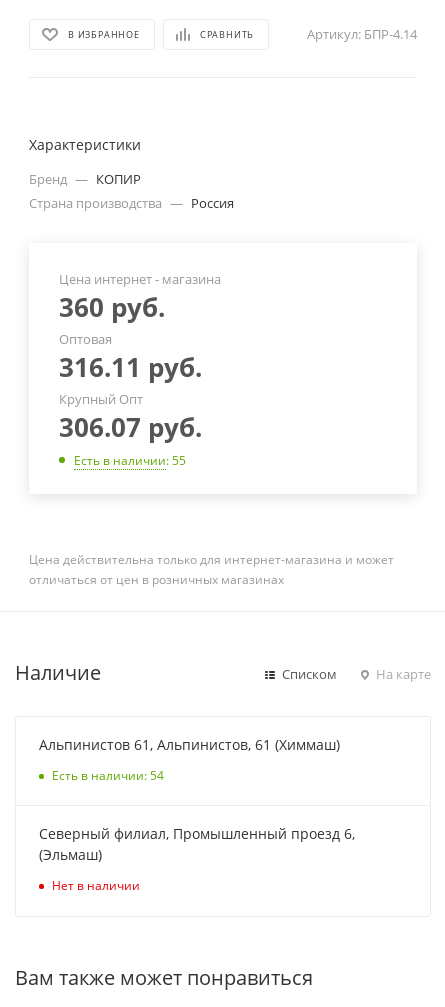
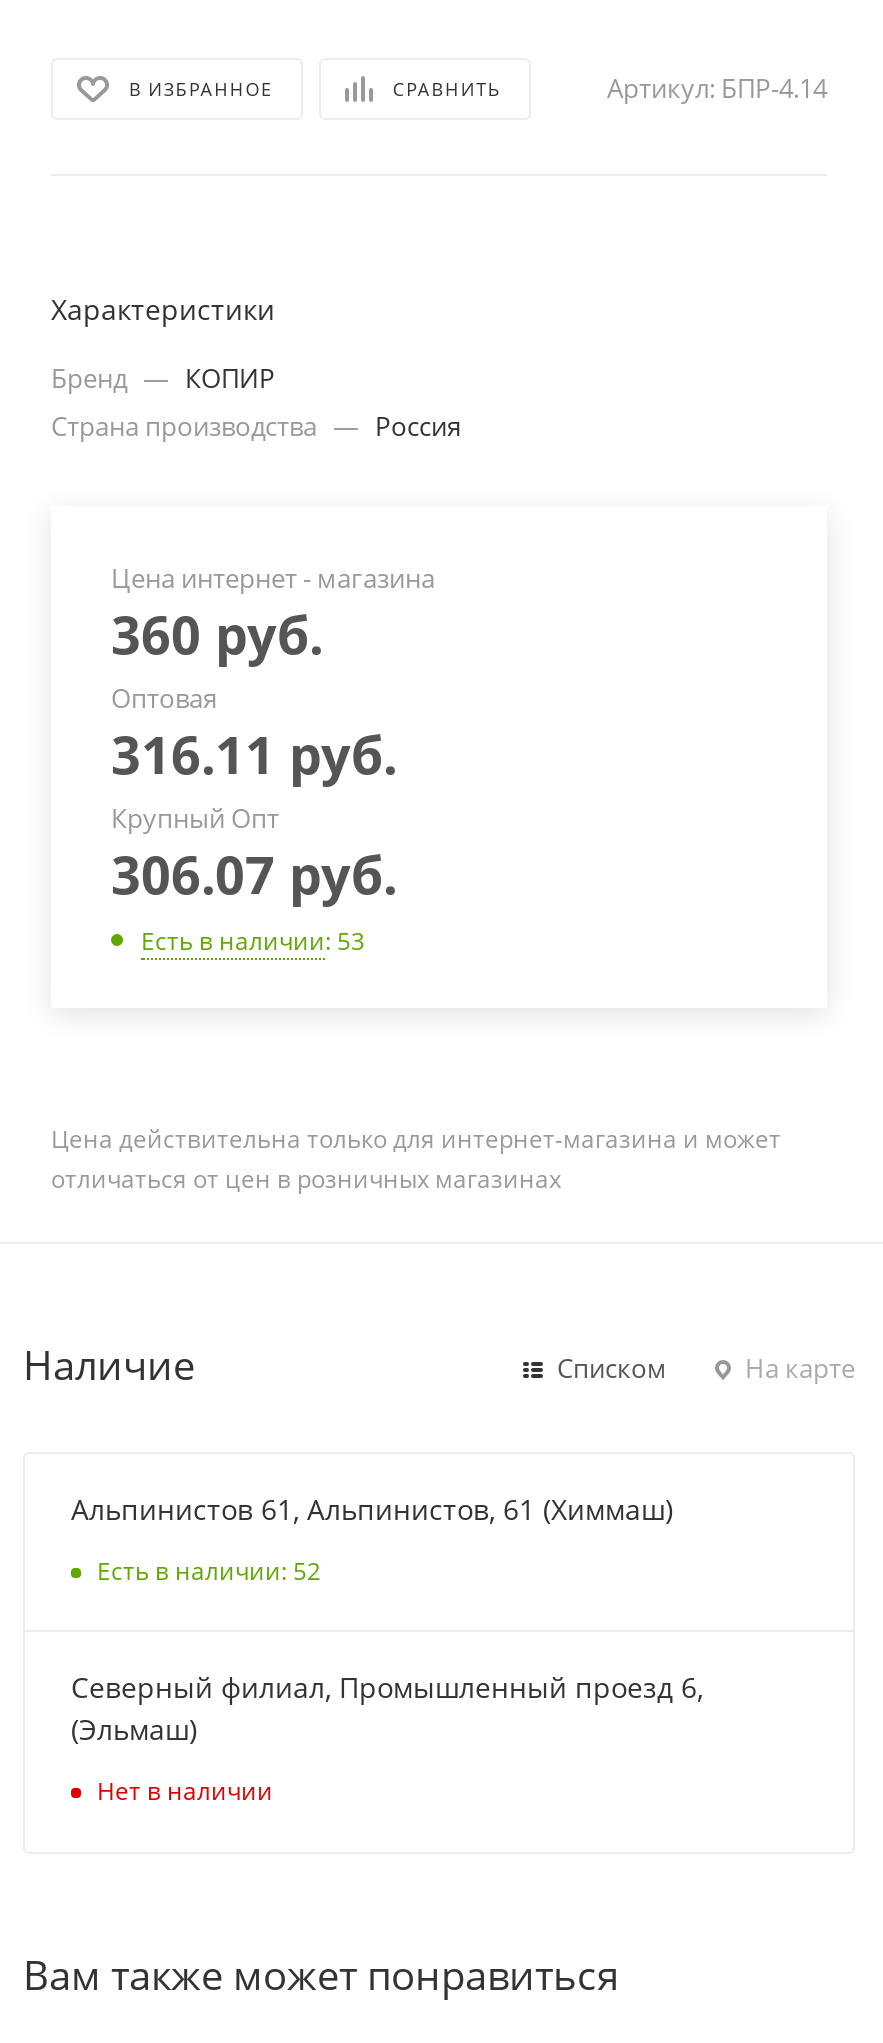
[74,452,186,469] Есть в наличии: 55 -> [141,925,365,959] Есть в наличии: 53
[52,767,164,784] Есть в наличии: 54 -> [97,1555,321,1589] Есть в наличии: 52

